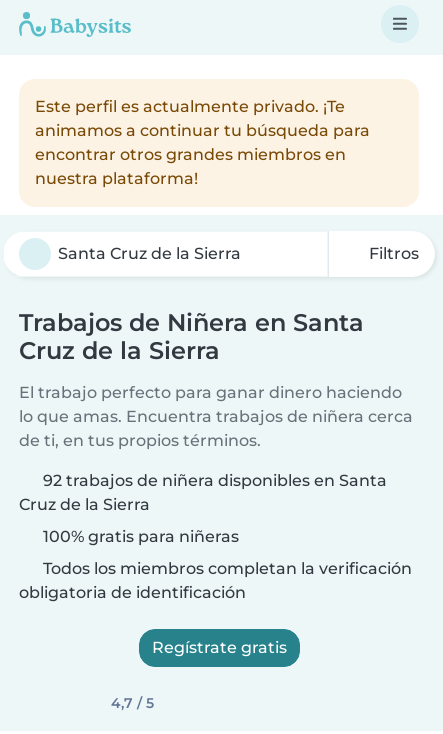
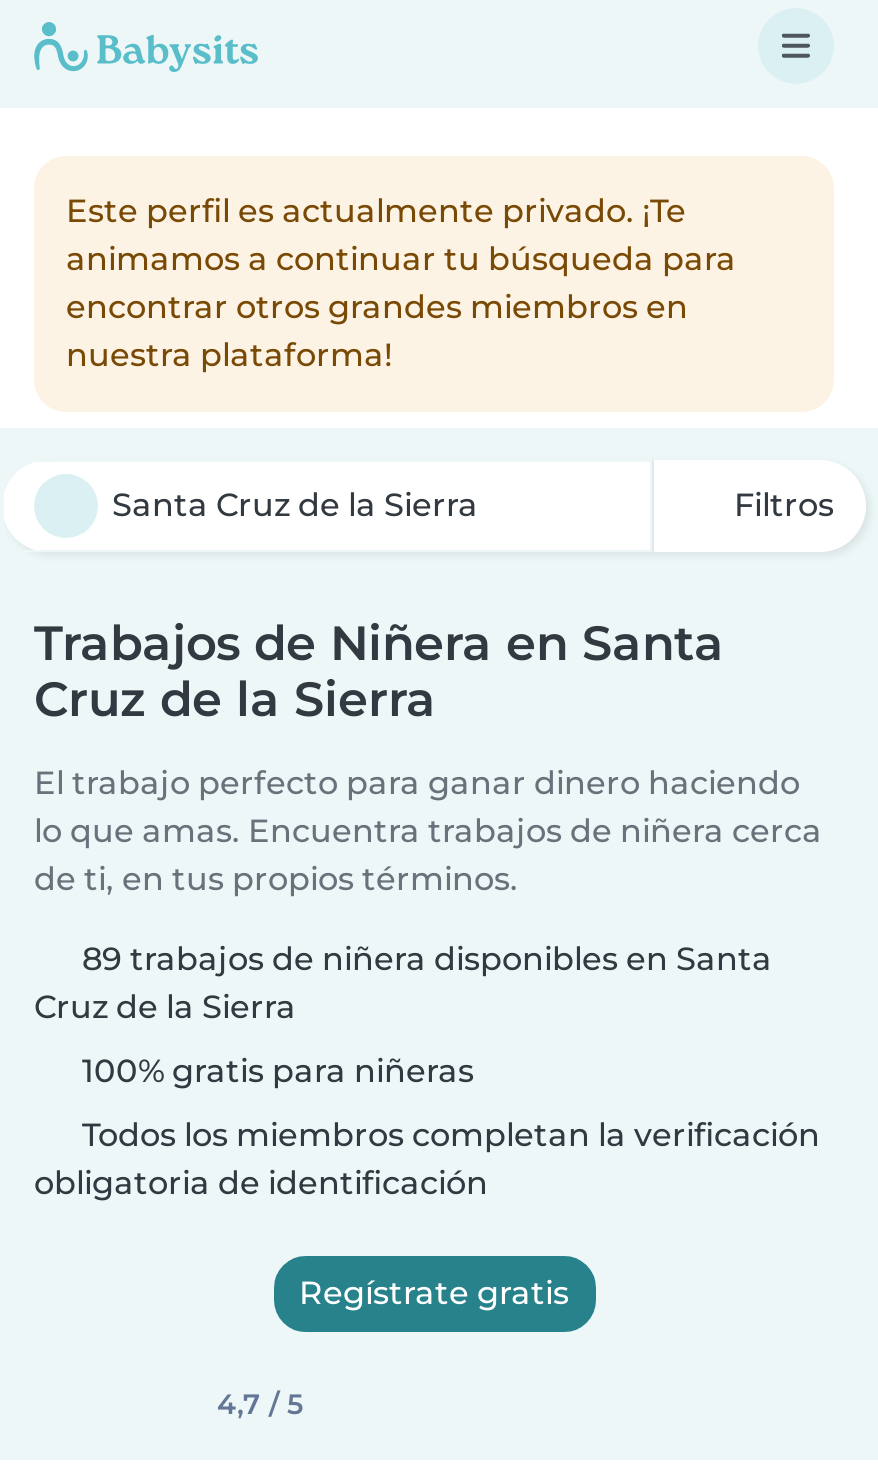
[43,471,387,490] 92 trabajos de niñera disponibles en Santa -> [82,940,772,978] 89 trabajos de niñera disponibles en Santa

